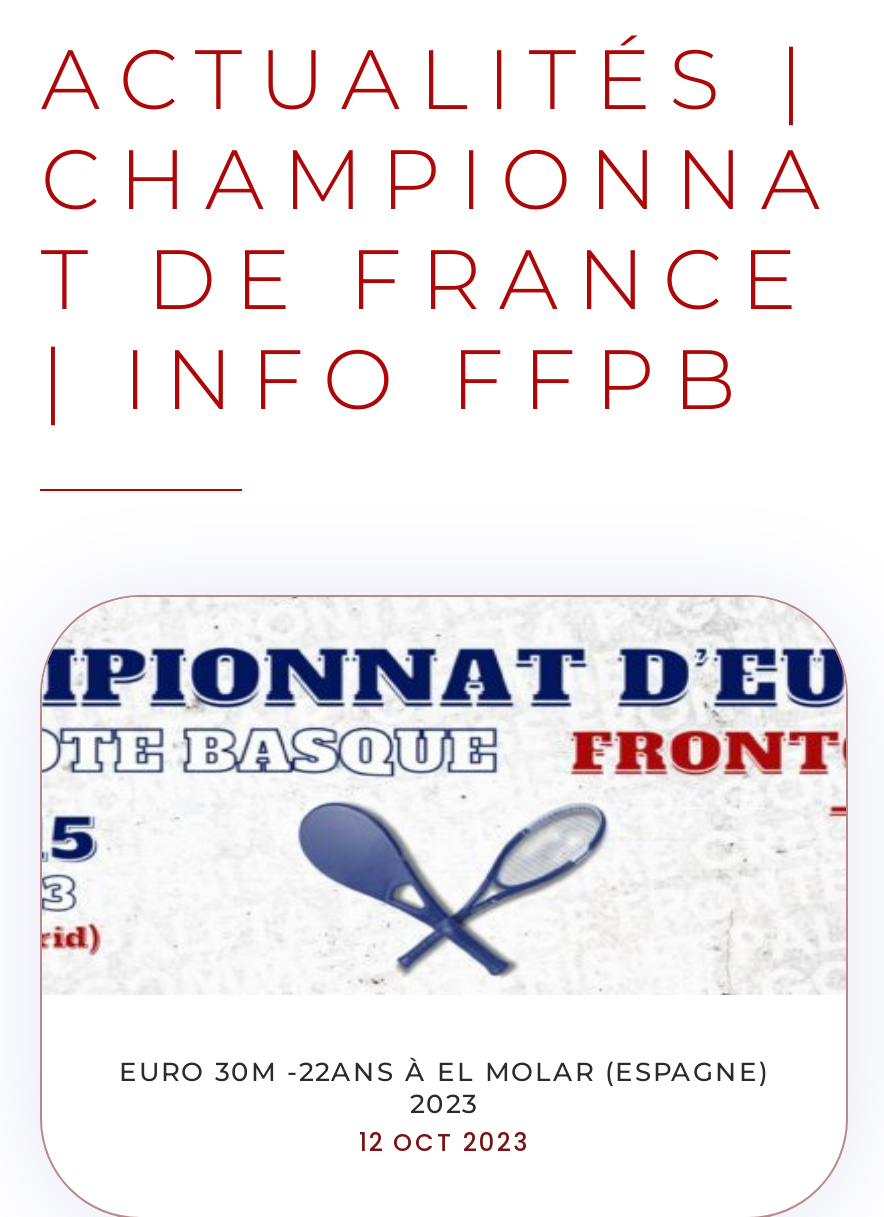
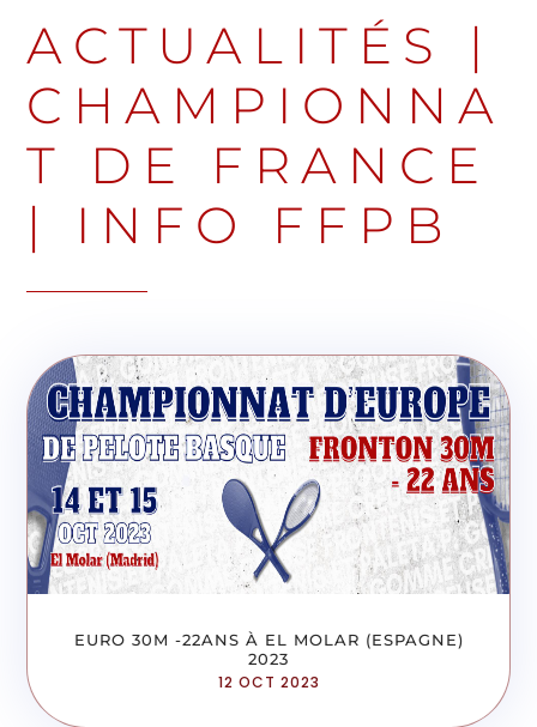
[40,599,848,995] [image] -> [26,356,511,595] [image]

